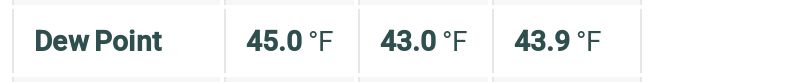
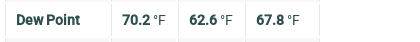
[246,25,334,57] 45.0 °F -> [122,12,166,28] 70.2 °F
[380,25,468,57] 43.0 °F -> [189,12,233,28] 62.6 °F
[514,25,602,57] 43.9 °F -> [256,12,300,28] 67.8 °F

